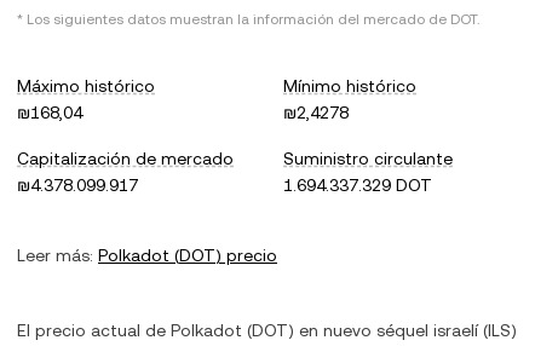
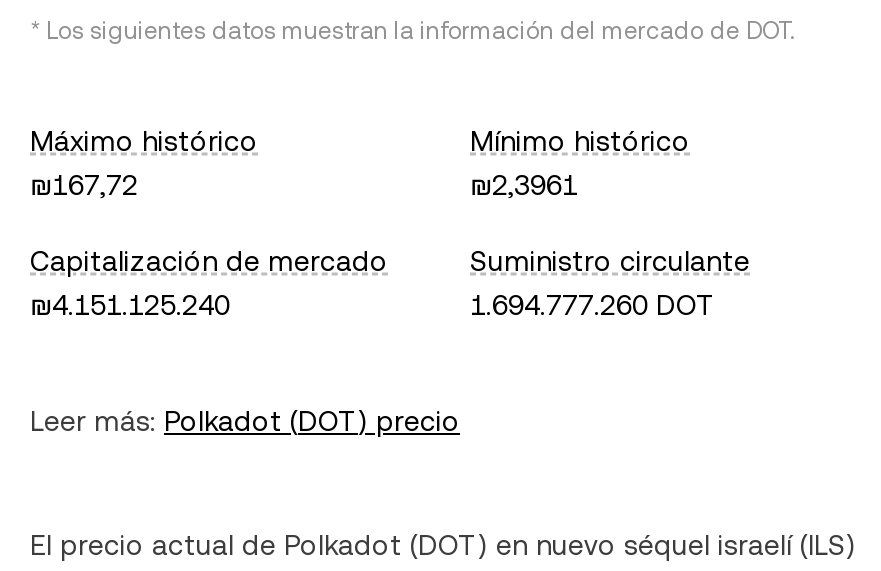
[17,103,82,122] ₪168,04 -> [30,169,138,201] ₪167,72
[283,103,349,122] ₪2,4278 -> [470,169,578,201] ₪2,3961
[17,175,138,195] ₪4.378.099.917 -> [30,289,230,321] ₪4.151.125.240
[283,175,432,195] 1.694.337.329 DOT -> [470,289,716,321] 1.694.777.260 DOT

